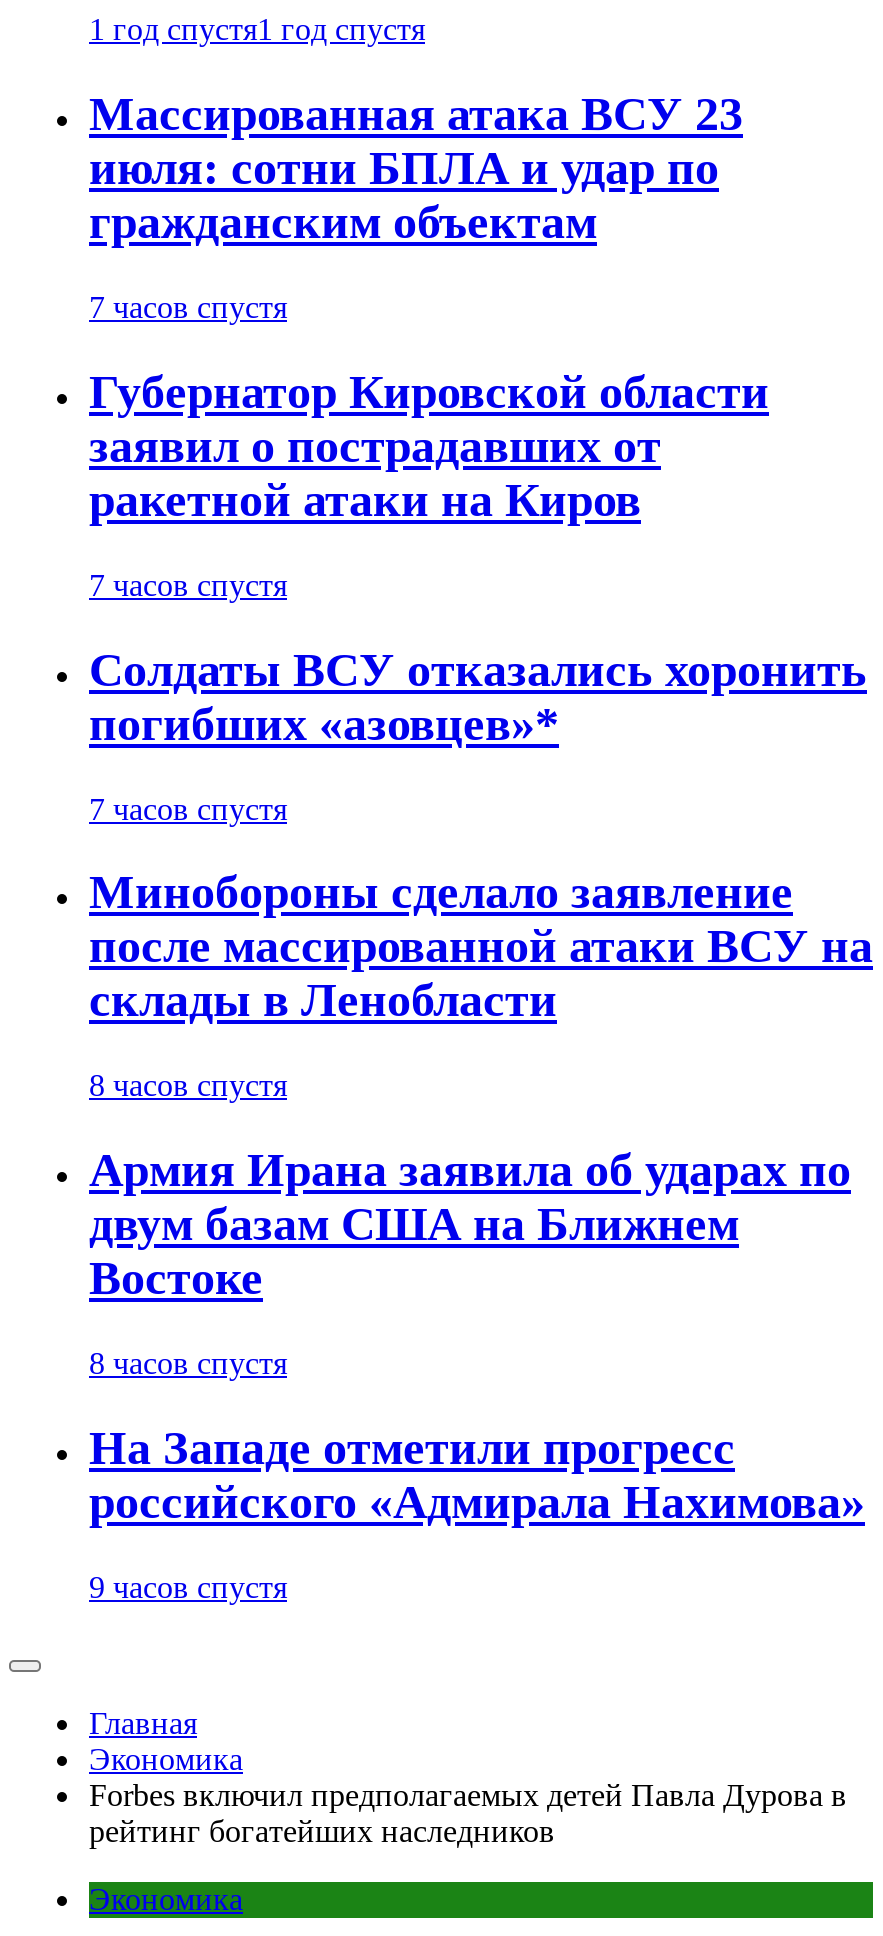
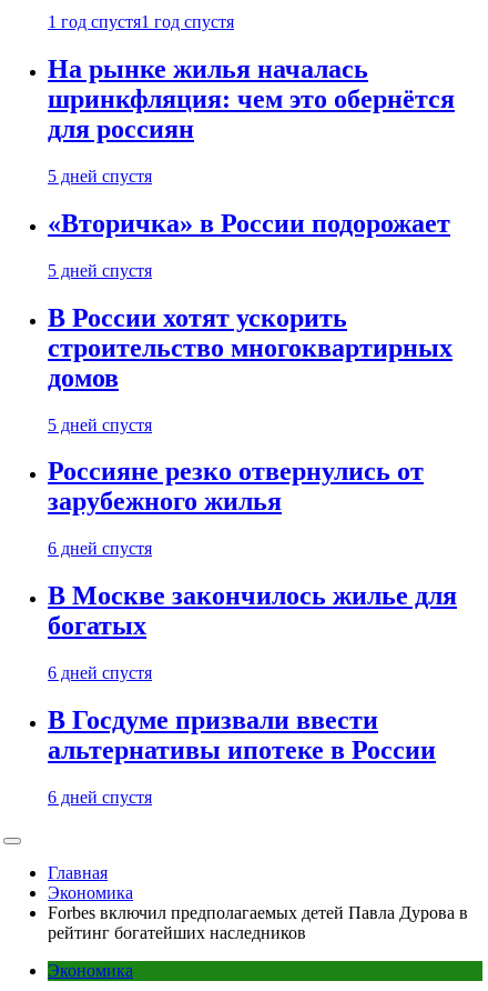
[89,88,743,248] Массированная атака ВСУ 23 | июля: сотни БПЛА и удар по | гражданским объектам -> [48,54,455,143] На рынке жилья началась | шринкфляция: чем это обернётся | для россиян
[89,290,287,324] 7 часов спустя -> [48,167,152,185] 5 дней спустя
[89,366,769,526] Губернатор Кировской области | заявил о пострадавших от | ракетной атаки на Киров -> [48,209,450,238] «Вторичка» в России подорожает
[89,568,287,602] 7 часов спустя -> [48,261,152,280] 5 дней спустя
[89,643,867,749] Солдаты ВСУ отказались хоронить | погибших «азовцев»* -> [48,303,453,392] В России хотят ускорить | строительство многоквартирных | домов
[89,791,287,825] 7 часов спустя -> [48,415,152,434] 5 дней спустя
[89,867,873,1027] Минобороны сделало заявление | после массированной атаки ВСУ на | склады в Ленобласти -> [48,457,424,516] Россияне резко отвернулись от | зарубежного жилья
[89,1069,287,1103] 8 часов спустя -> [48,539,152,558] 6 дней спустя
[89,1145,851,1305] Армия Ирана заявила об ударах по | двум базам США на Ближнем | Востоке -> [48,581,457,640] В Москве закончилось жилье для | богатых
[89,1346,287,1380] 8 часов спустя -> [48,663,152,682] 6 дней спустя
[89,1422,865,1528] На Западе отметили прогресс | российского «Адмирала Нахимова» -> [48,706,436,764] В Госдуме призвали ввести | альтернативы ипотеке в России
[89,1570,287,1604] 9 часов спустя -> [48,788,152,807] 6 дней спустя

